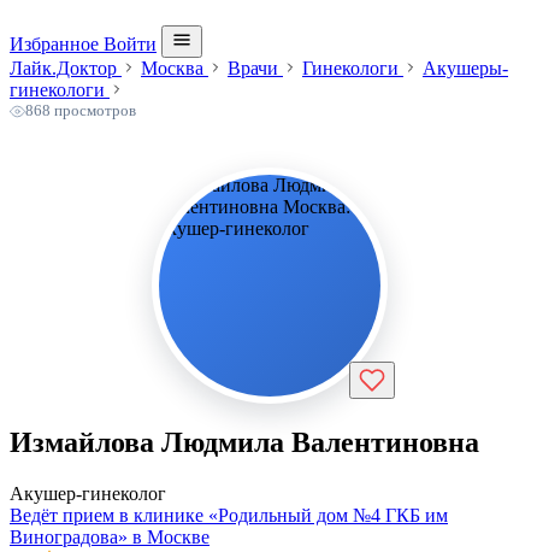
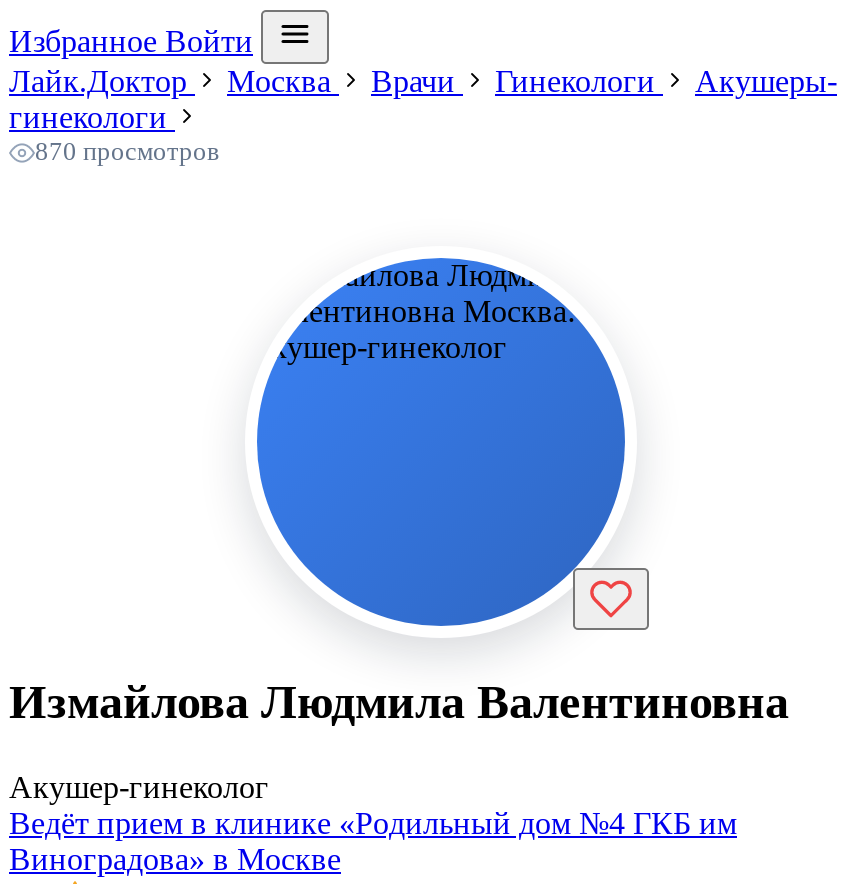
[25,101,136,119] 868 просмотров -> [35,136,219,166] 870 просмотров

